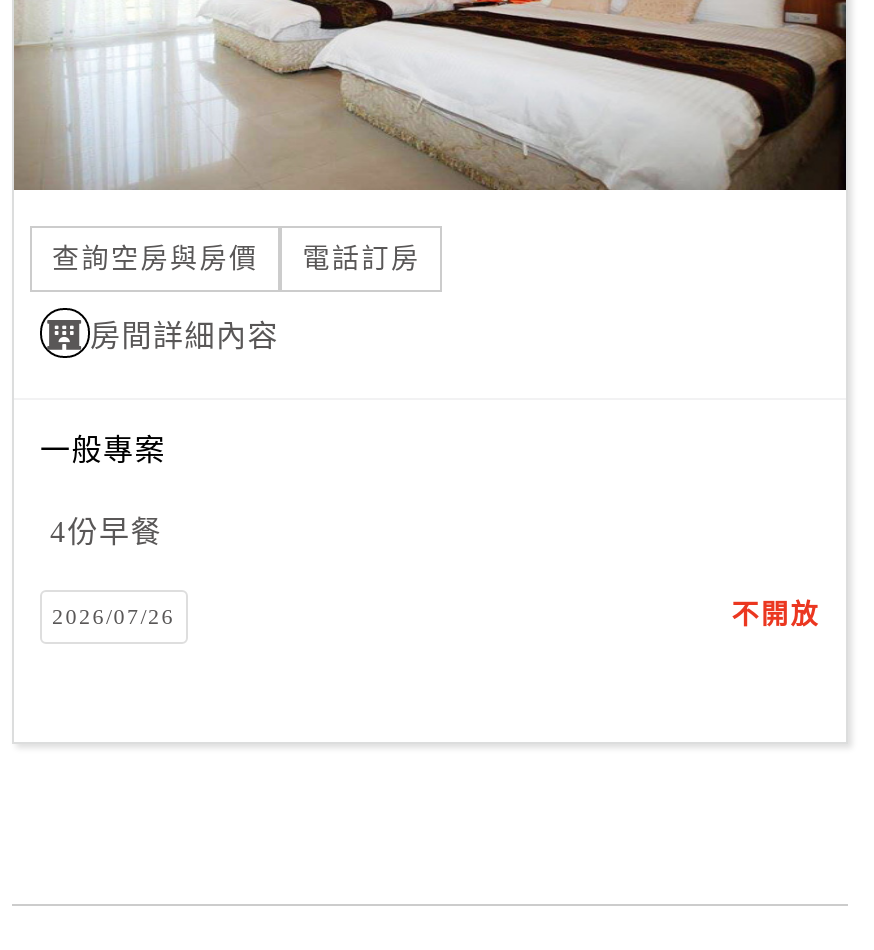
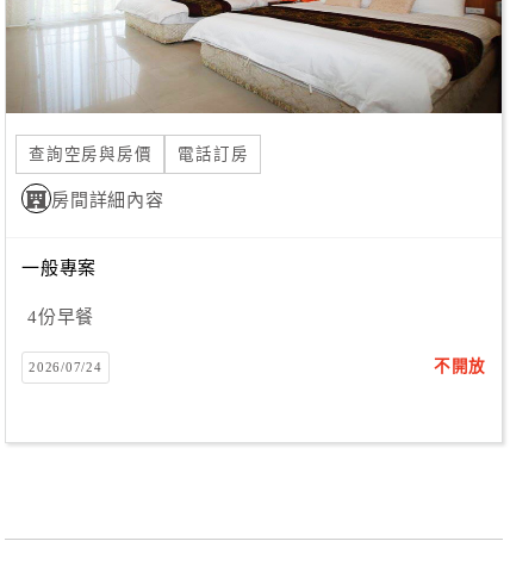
[52,604,175,628] 2026/07/26 -> [29,360,102,374] 2026/07/24

